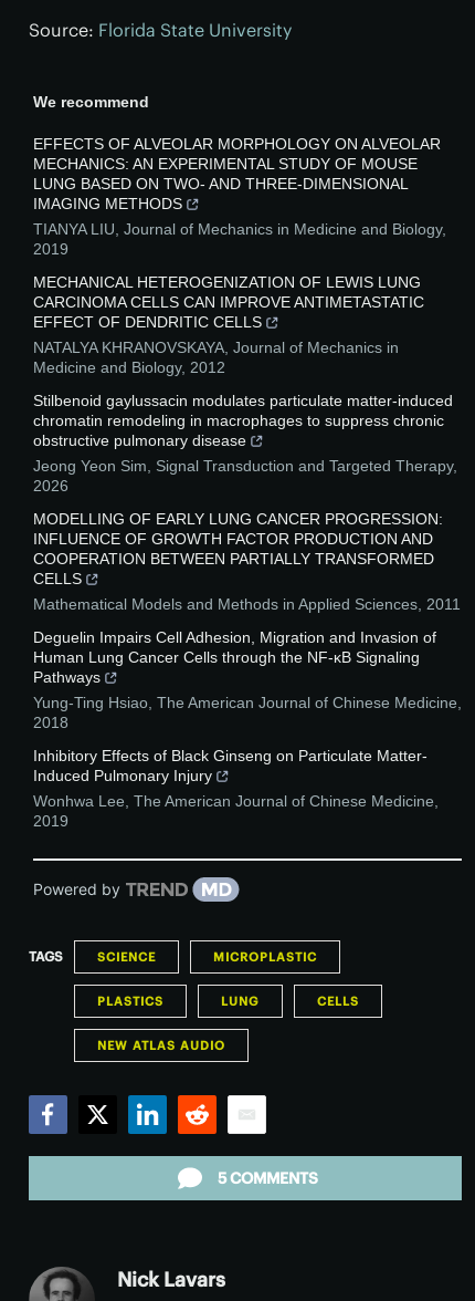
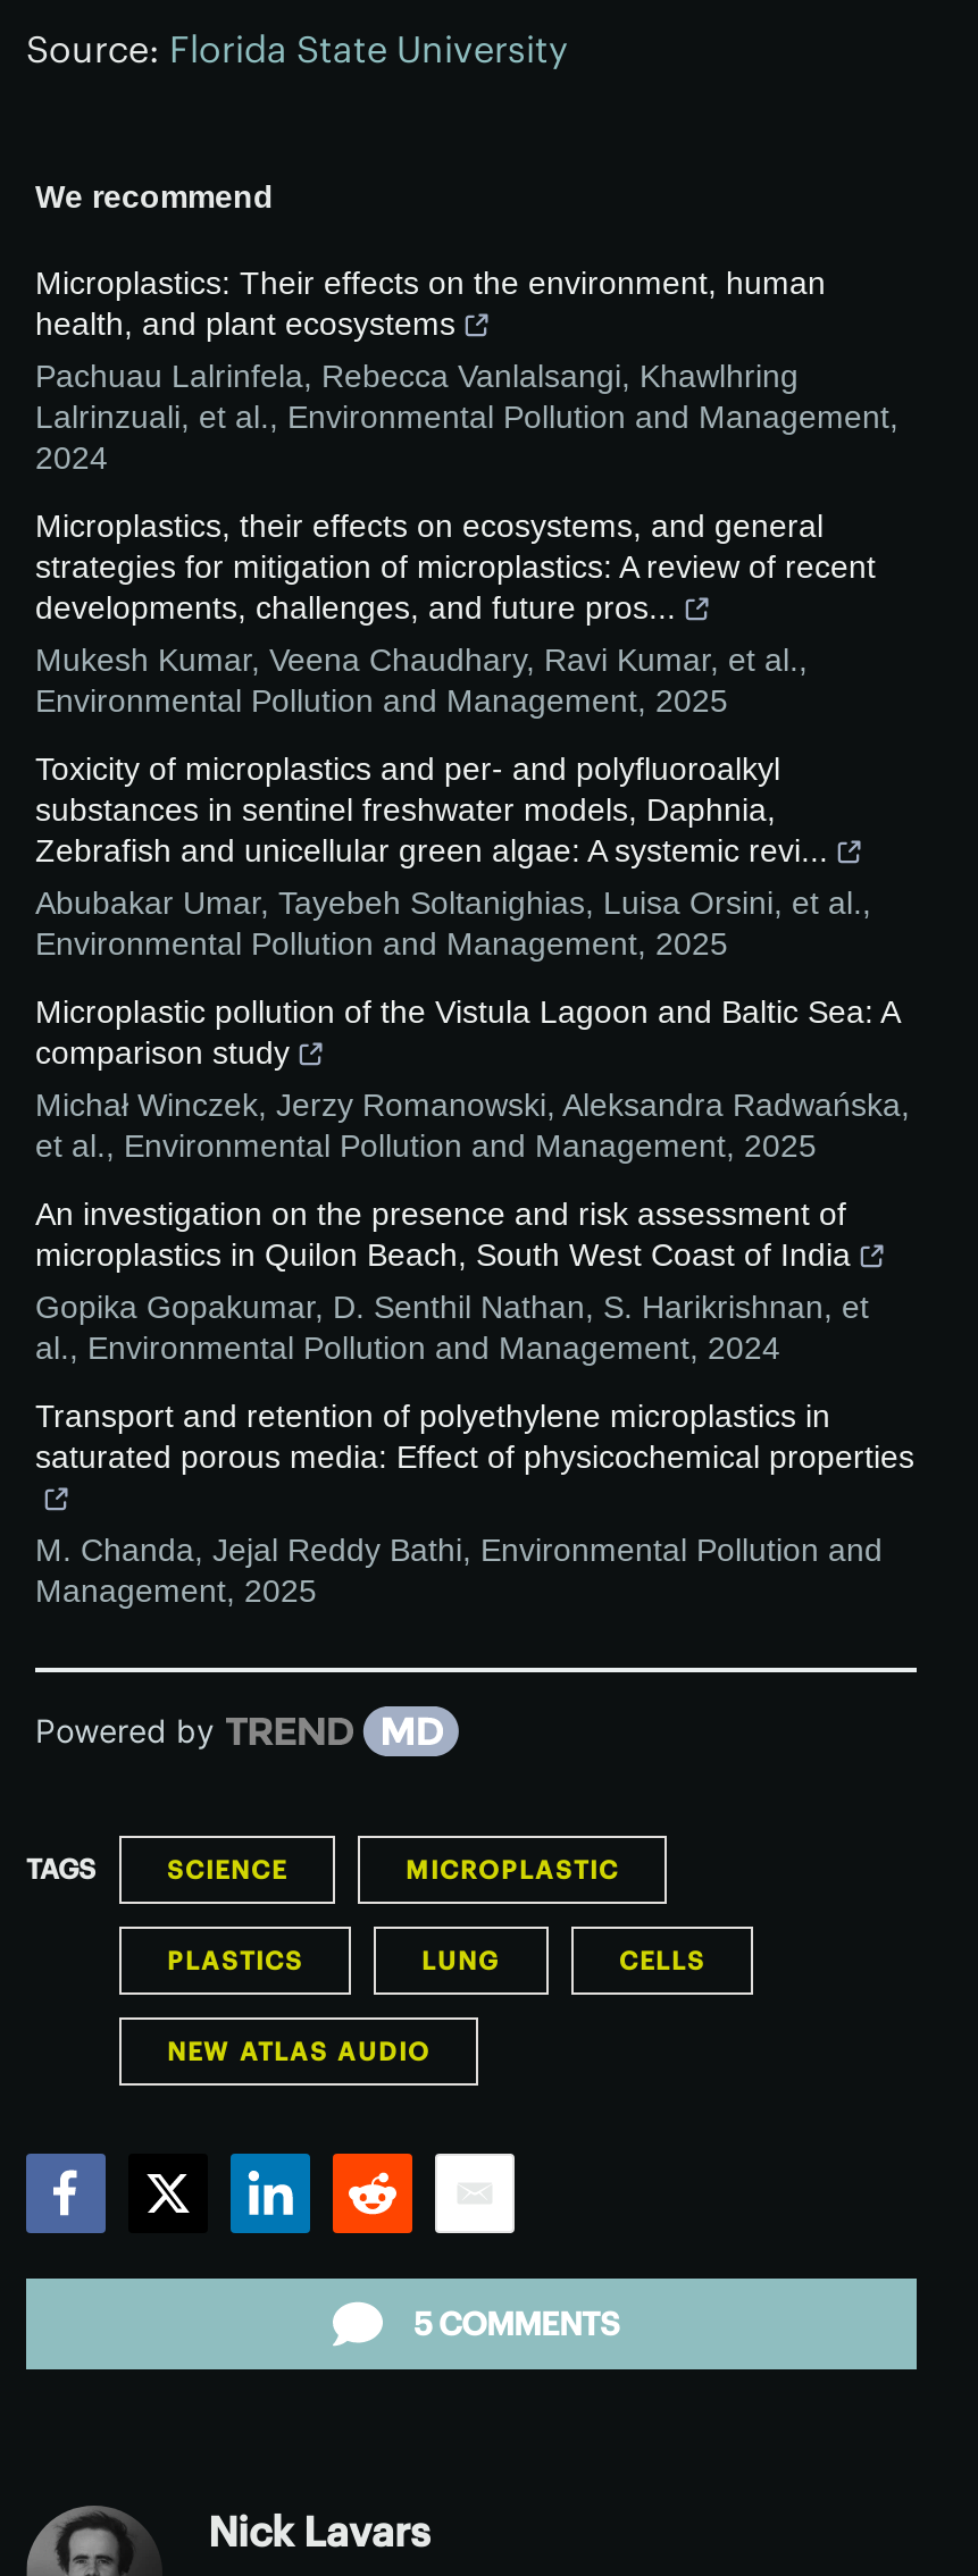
[33,135,462,830] EFFECTS OF ALVEOLAR MORPHOLOGY ON ALVEOLAR | MECHANICS: AN EXPERIMENTAL STUDY OF MOUSE | LUNG BASED ON TWO- AND THREE-DIMENSIONAL | IMAGING METHODS | TIANYA LIU, Journal of Mechanics in Medicine and Biology, | 2019 | MECHANICAL HETEROGENIZATION OF LEWIS LUNG | CARCINOMA CELLS CAN IMPROVE ANTIMETASTATIC | EFFECT OF DENDRITIC CELLS | NATALYA KHRANOVSKAYA, Journal of Mechanics in | Medicine and Biology, 2012 | Stilbenoid gaylussacin modulates particulate matter-induced | chromatin remodeling in macrophages to suppress chronic | obstructive pulmonary disease | Jeong Yeon Sim, Signal Transduction and Targeted Therapy, | 2026 | MODELLING OF EARLY LUNG CANCER PROGRESSION: | INFLUENCE OF GROWTH FACTOR PRODUCTION AND | COOPERATION BETWEEN PARTIALLY TRANSFORMED | CELLS | Mathematical Models and Methods in Applied Sciences, 2011 | Deguelin Impairs Cell Adhesion, Migration and Invasion of | Human Lung Cancer Cells through the NF-κB Signaling | Pathways | Yung-Ting Hsiao, The American Journal of Chinese Medicine, | 2018 | Inhibitory Effects of Black Ginseng on Particulate Matter- | Induced Pulmonary Injury | Wonhwa Lee, The American Journal of Chinese Medicine, | 2019 -> [35,265,914,1609] Microplastics: Their effects on the environment, human | health, and plant ecosystems | Pachuau Lalrinfela, Rebecca Vanlalsangi, Khawlhring | Lalrinzuali, et al., Environmental Pollution and Management, | 2024 | Microplastics, their effects on ecosystems, and general | strategies for mitigation of microplastics: A review of recent | developments, challenges, and future pros... | Mukesh Kumar, Veena Chaudhary, Ravi Kumar, et al., | Environmental Pollution and Management, 2025 | Toxicity of microplastics and per- and polyfluoroalkyl | substances in sentinel freshwater models, Daphnia, | Zebrafish and unicellular green algae: A systemic revi... | Abubakar Umar, Tayebeh Soltanighias, Luisa Orsini, et al., | Environmental Pollution and Management, 2025 | Microplastic pollution of the Vistula Lagoon and Baltic Sea: A | comparison study | Michał Winczek, Jerzy Romanowski, Aleksandra Radwańska, | et al., Environmental Pollution and Management, 2025 | An investigation on the presence and risk assessment of | microplastics in Quilon Beach, South West Coast of India | Gopika Gopakumar, D. Senthil Nathan, S. Harikrishnan, et | al., Environmental Pollution and Management, 2024 | Transport and retention of polyethylene microplastics in | saturated porous media: Effect of physicochemical properties | M. Chanda, Jejal Reddy Bathi, Environmental Pollution and | Management, 2025

